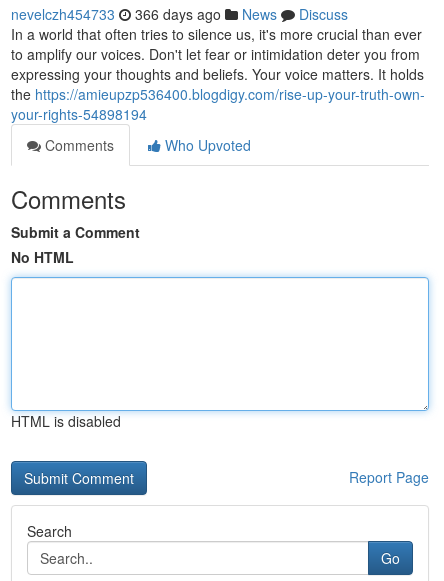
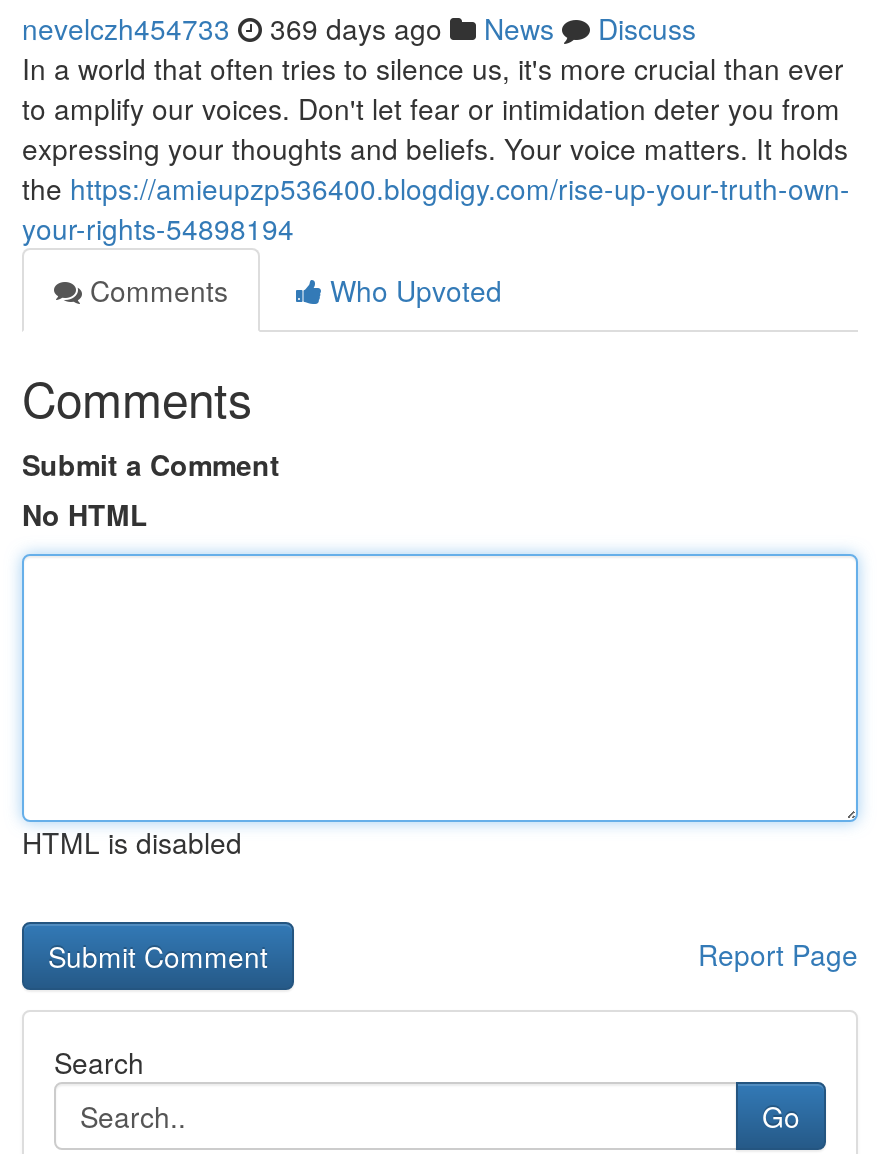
[11,4,348,24] nevelczh454733 366 days ago News Discuss -> [22,8,696,48] nevelczh454733 369 days ago News Discuss

